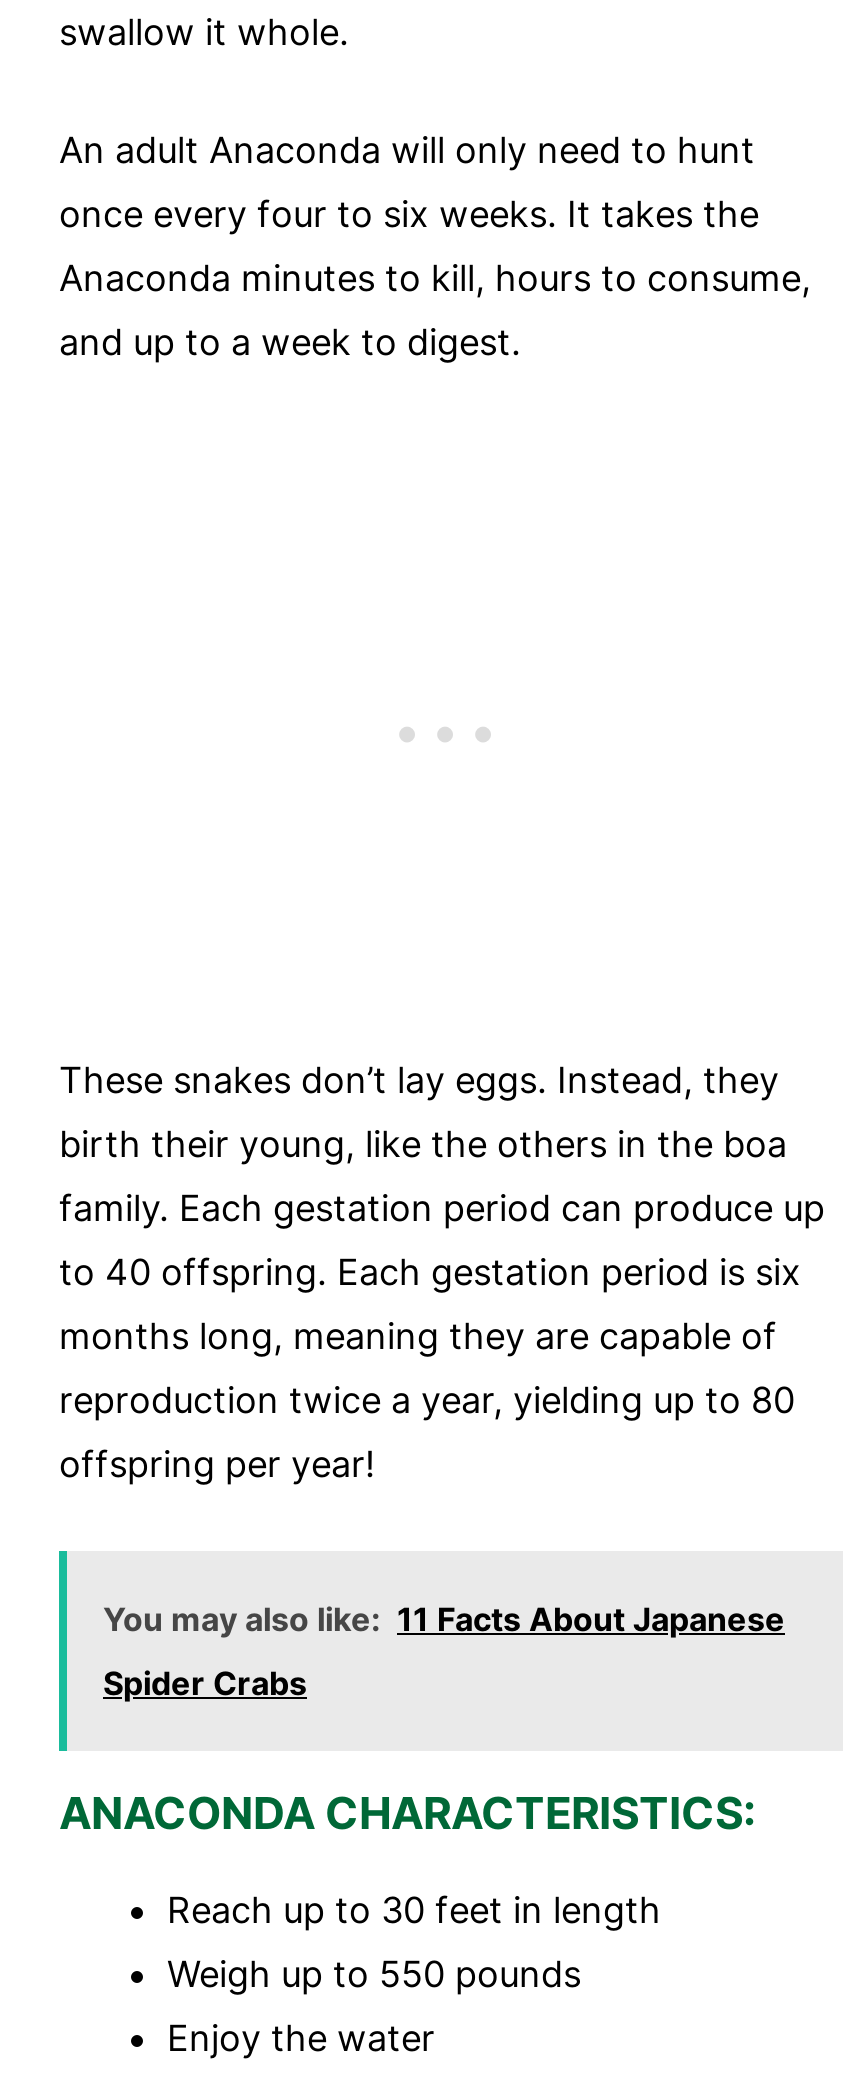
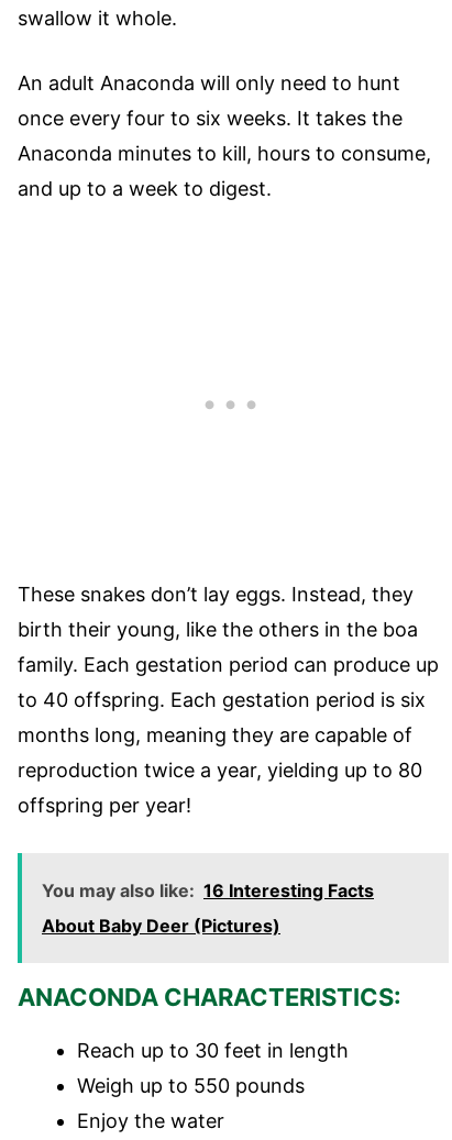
[103,1599,785,1639] You may also like: 11 Facts About Japanese -> [42,879,374,901] You may also like: 16 Interesting Facts
[103,1663,307,1703] Spider Crabs -> [42,915,280,937] About Baby Deer (Pictures)

